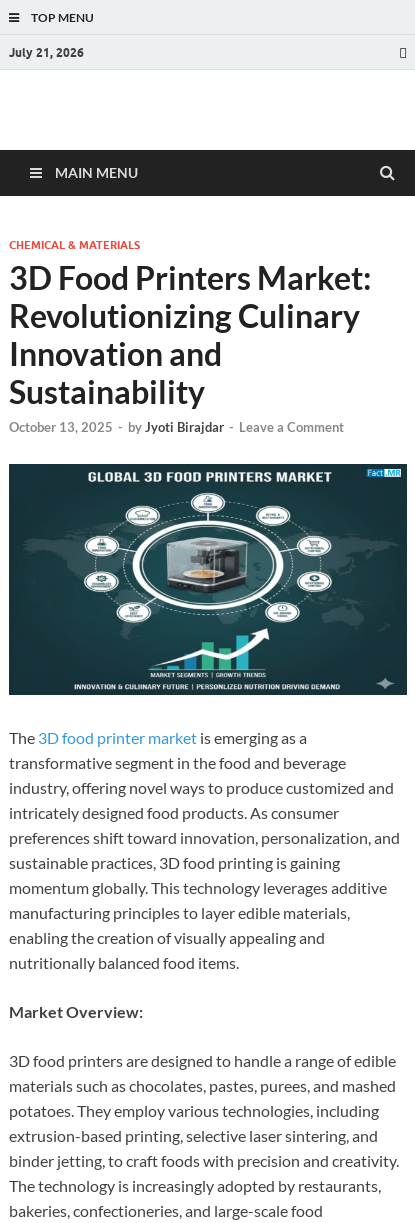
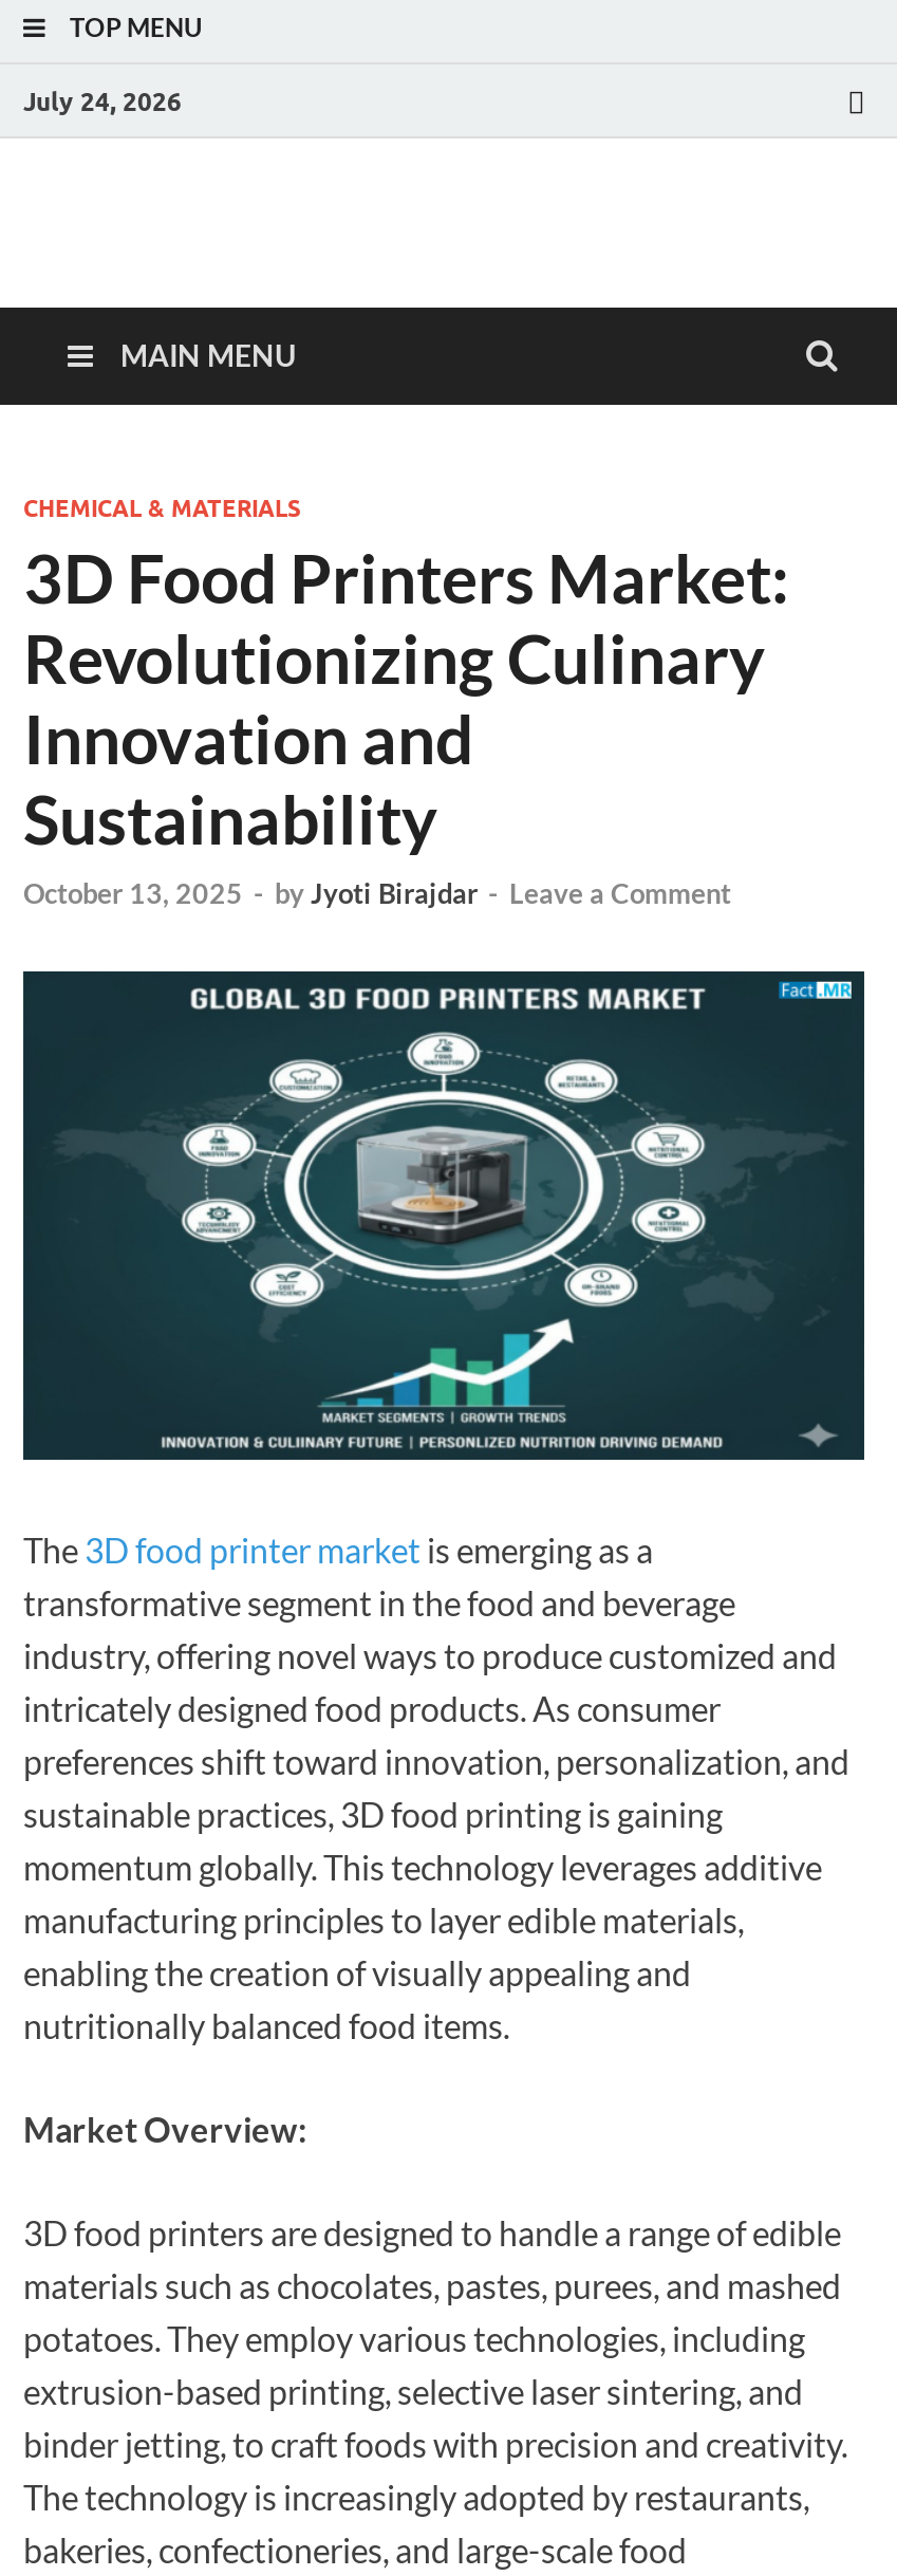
[9,44,84,59] July 21, 2026 -> [23,85,182,116] July 24, 2026

